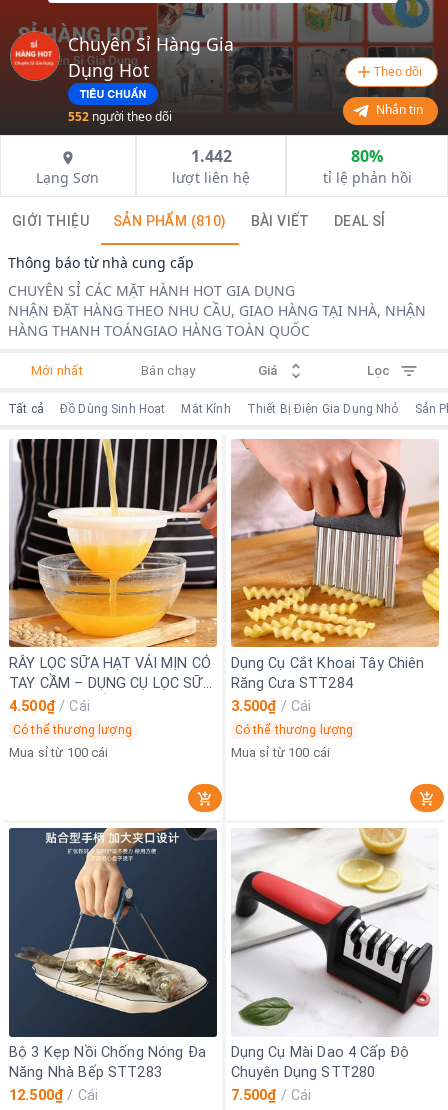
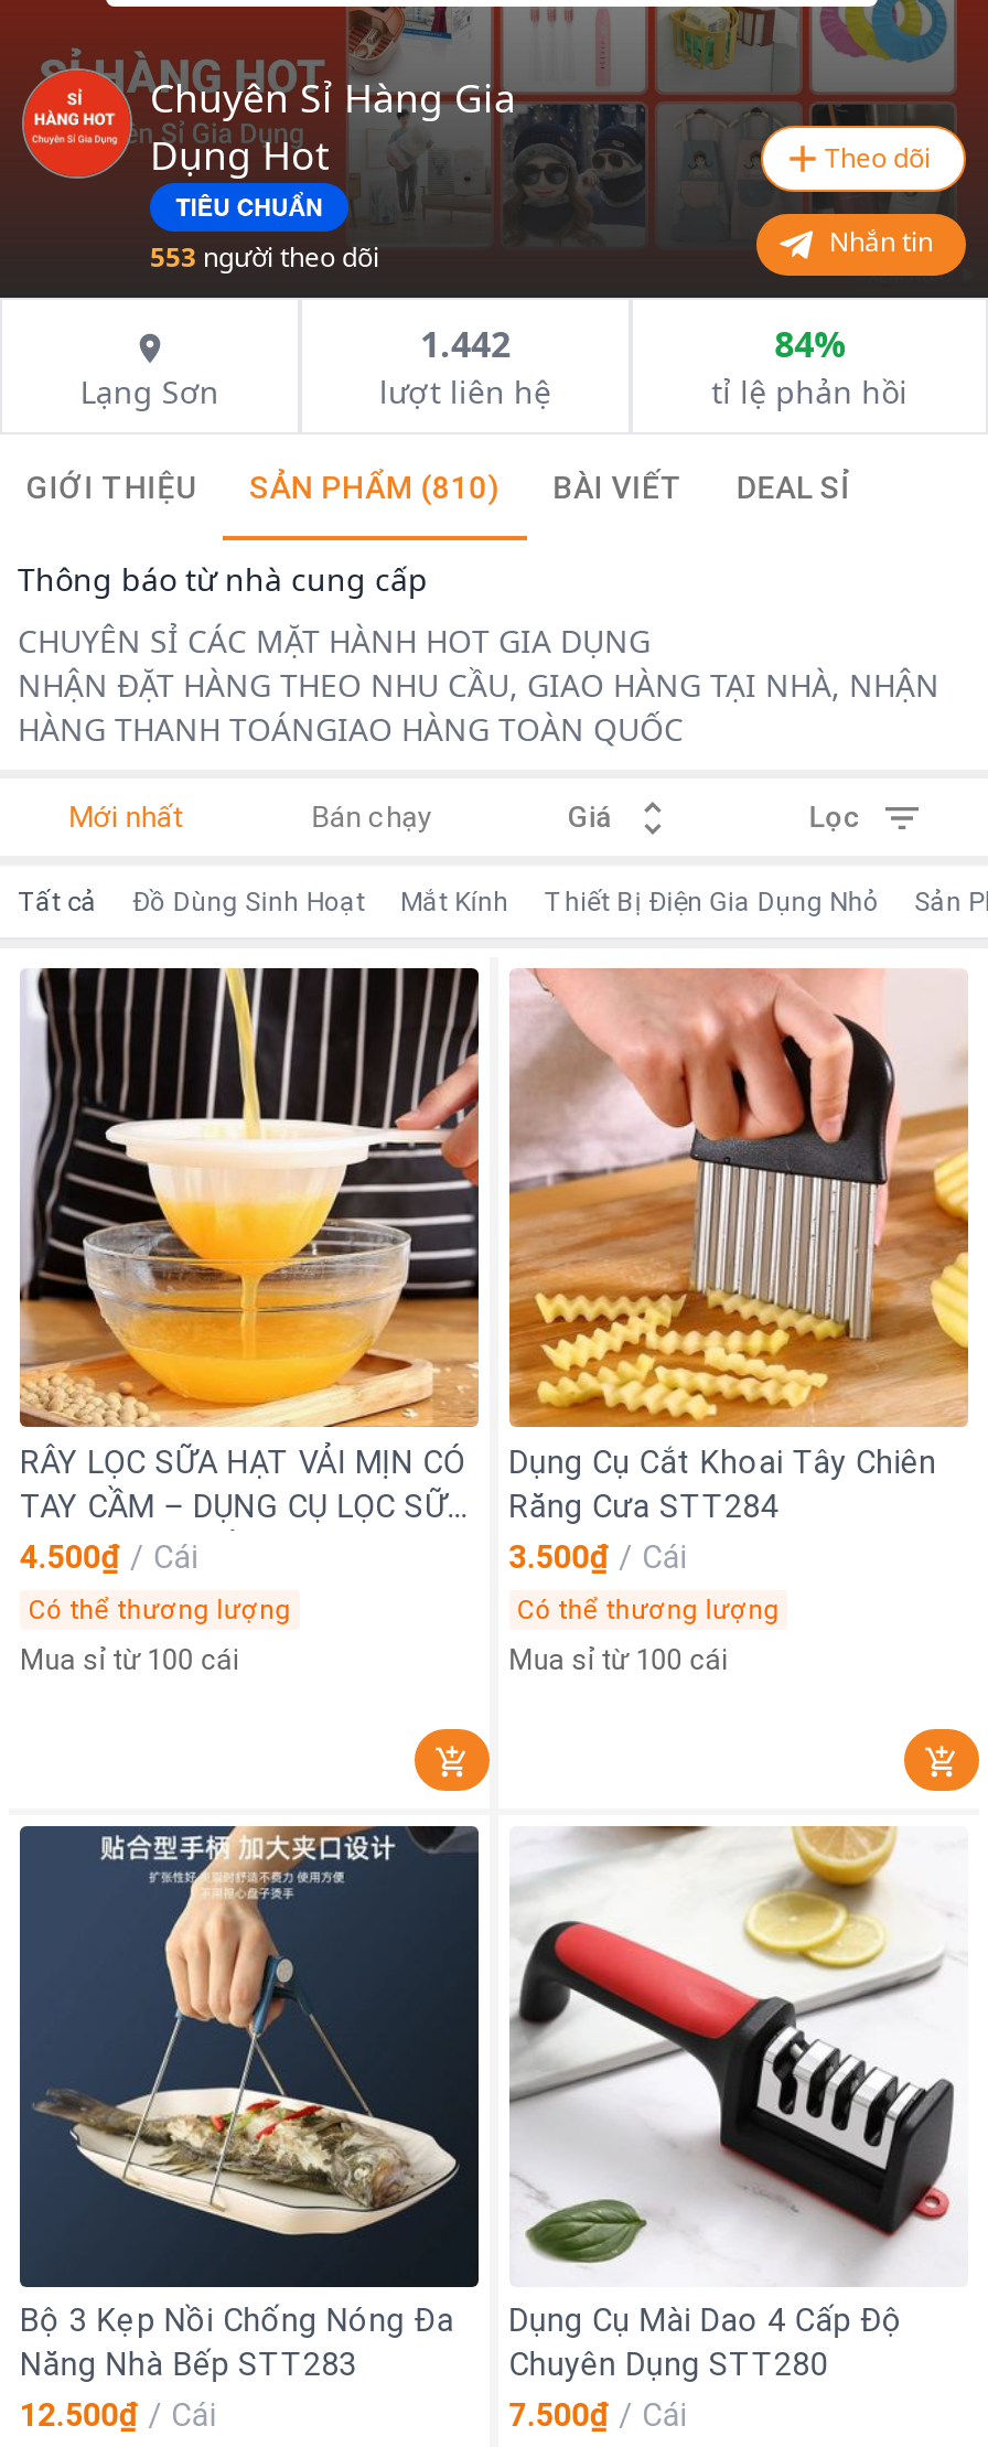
[68,108,172,125] 552 người theo dõi -> [150,238,379,276] 553 người theo dõi
[351,145,383,167] 80% -> [775,320,845,368] 84%

